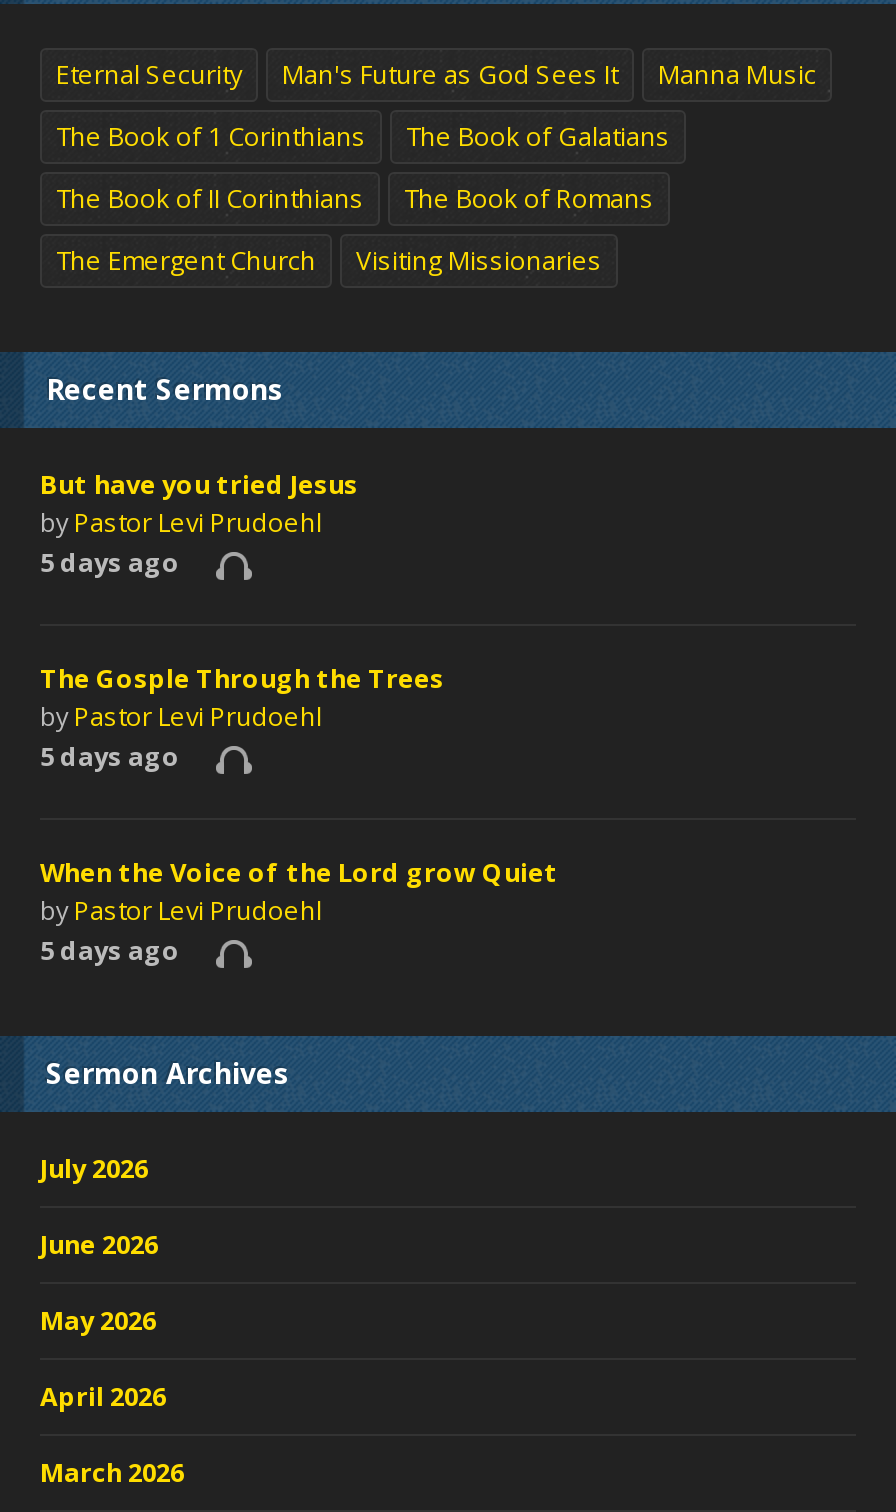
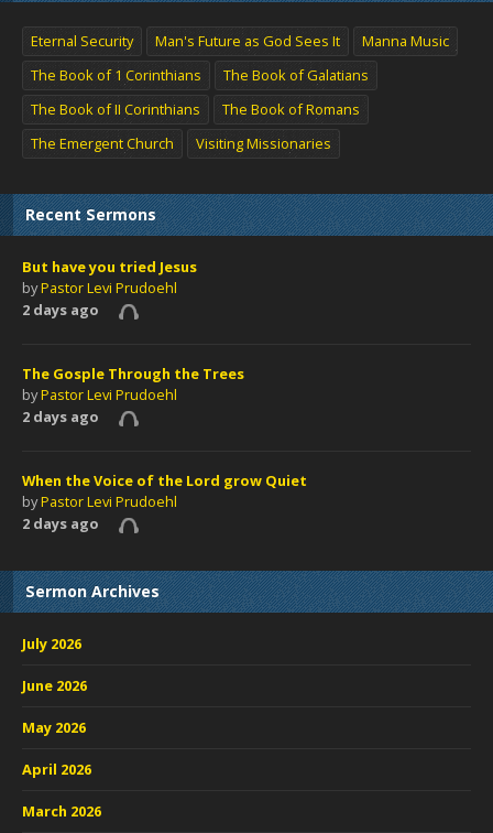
[40,544,180,580] 5 days ago -> [22,300,99,320] 2 days ago
[40,738,180,774] 5 days ago -> [22,407,99,426] 2 days ago
[40,932,180,968] 5 days ago -> [22,513,99,533] 2 days ago

